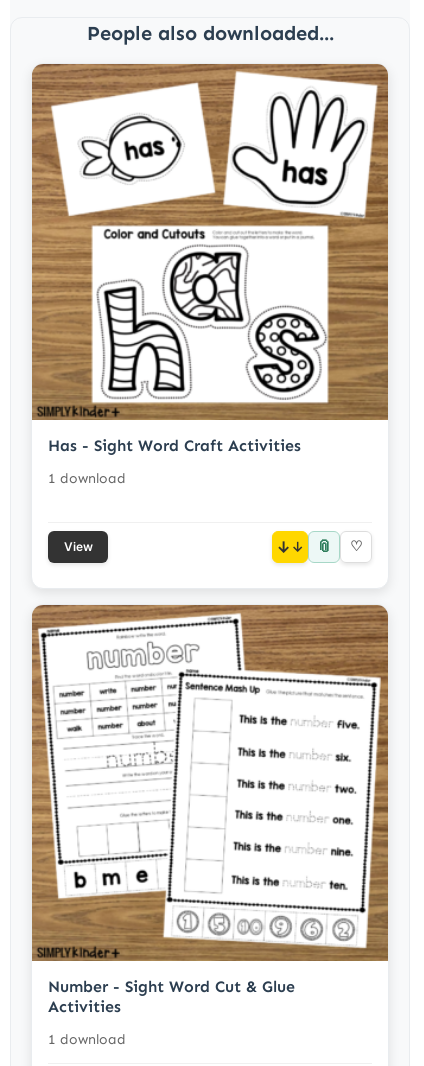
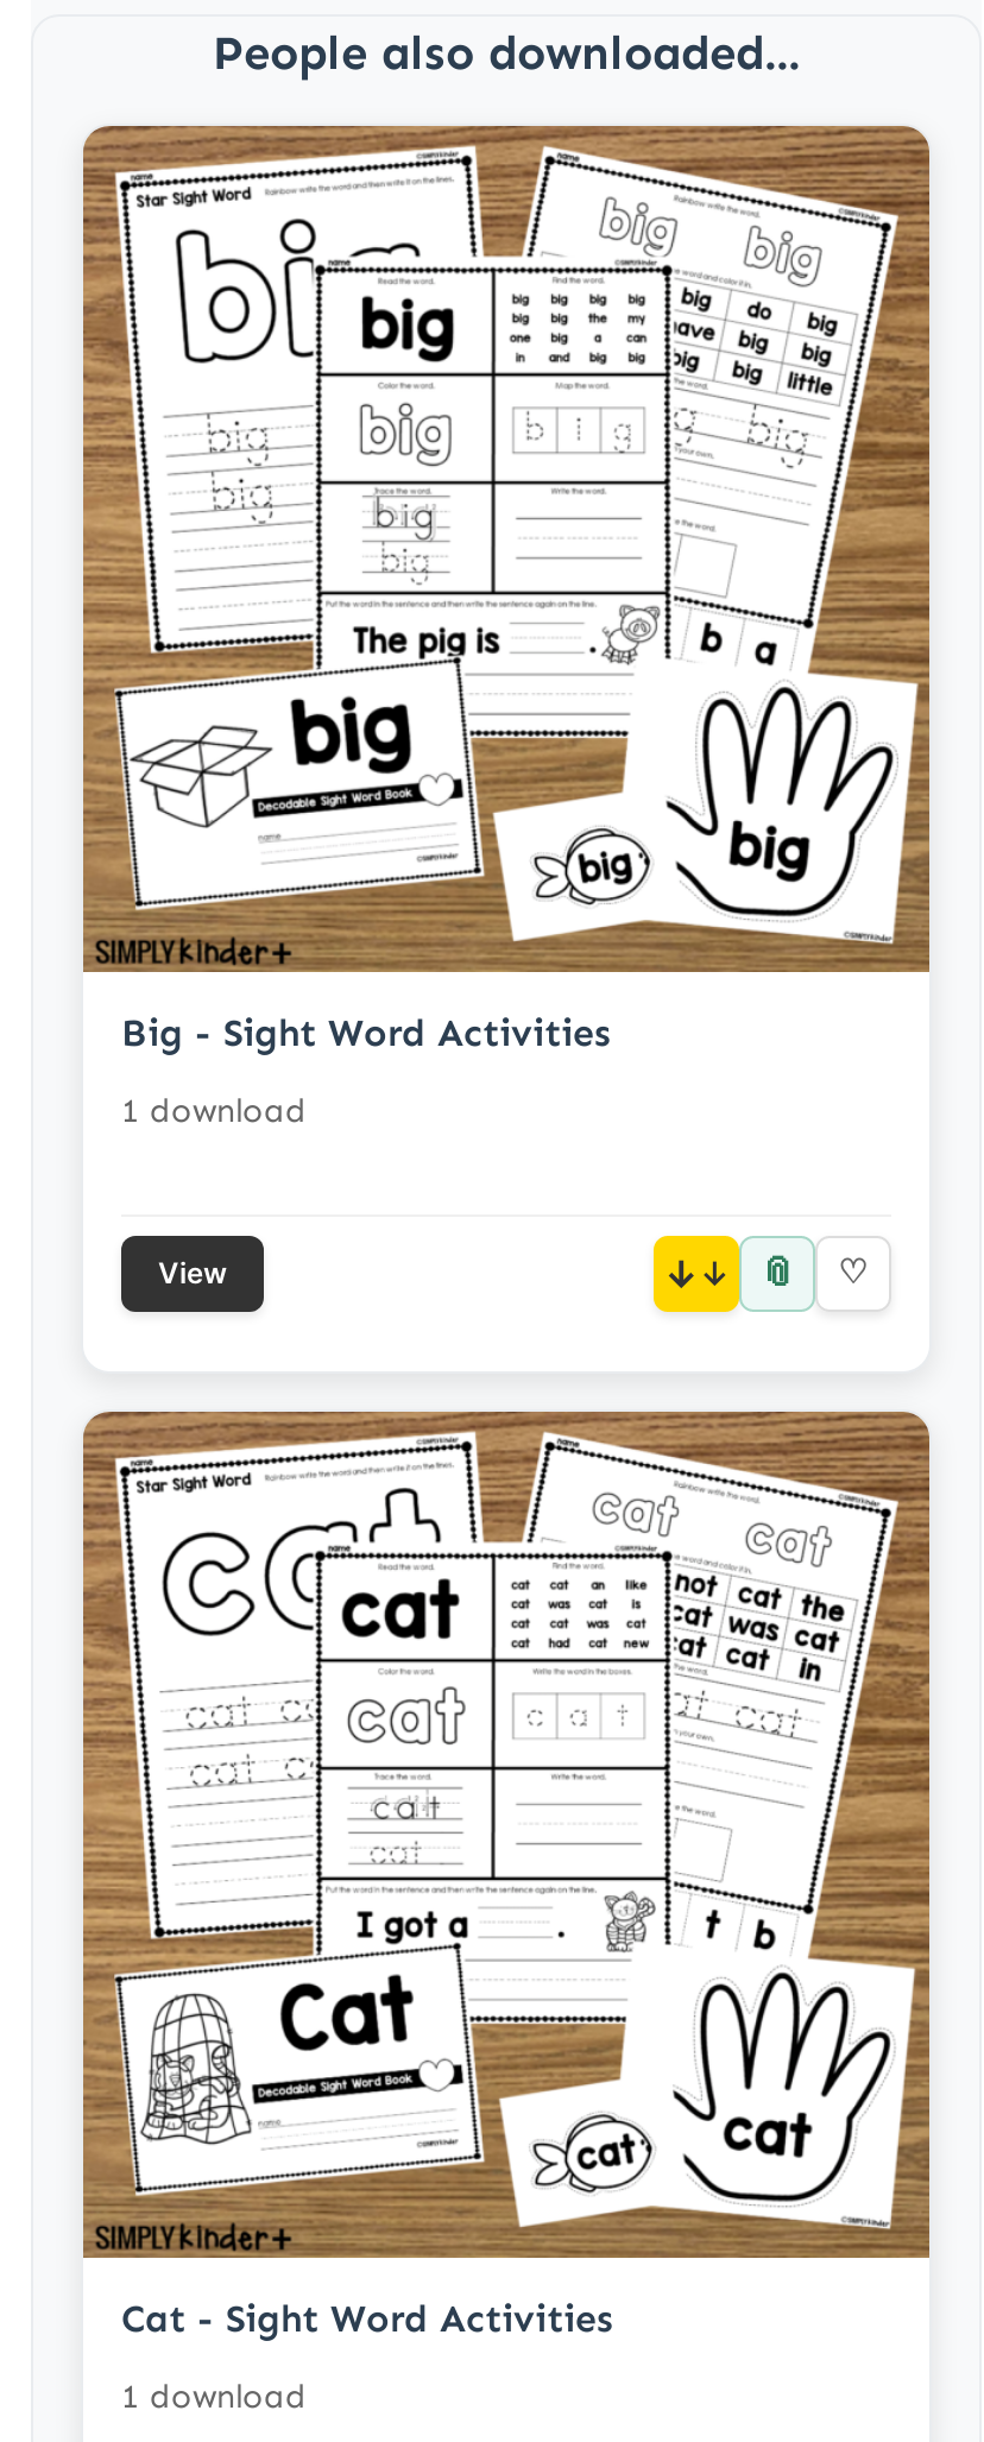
[46,71,383,455] [image] | Has - Sight Word Craft Activities -> [114,145,920,1055] [image] | Big - Sight Word Activities
[37,613,382,1016] [image] | Number - Sight Word Cut & Glue | Activities -> [100,1431,917,2341] [image] | Cat - Sight Word Activities

